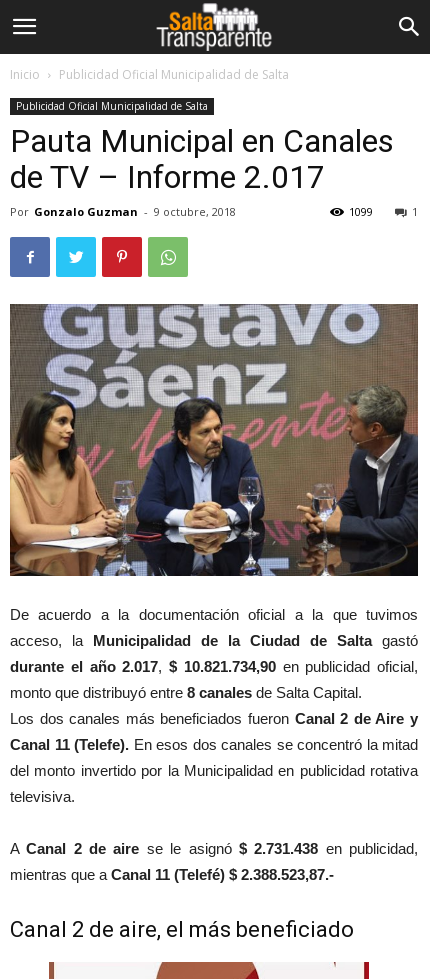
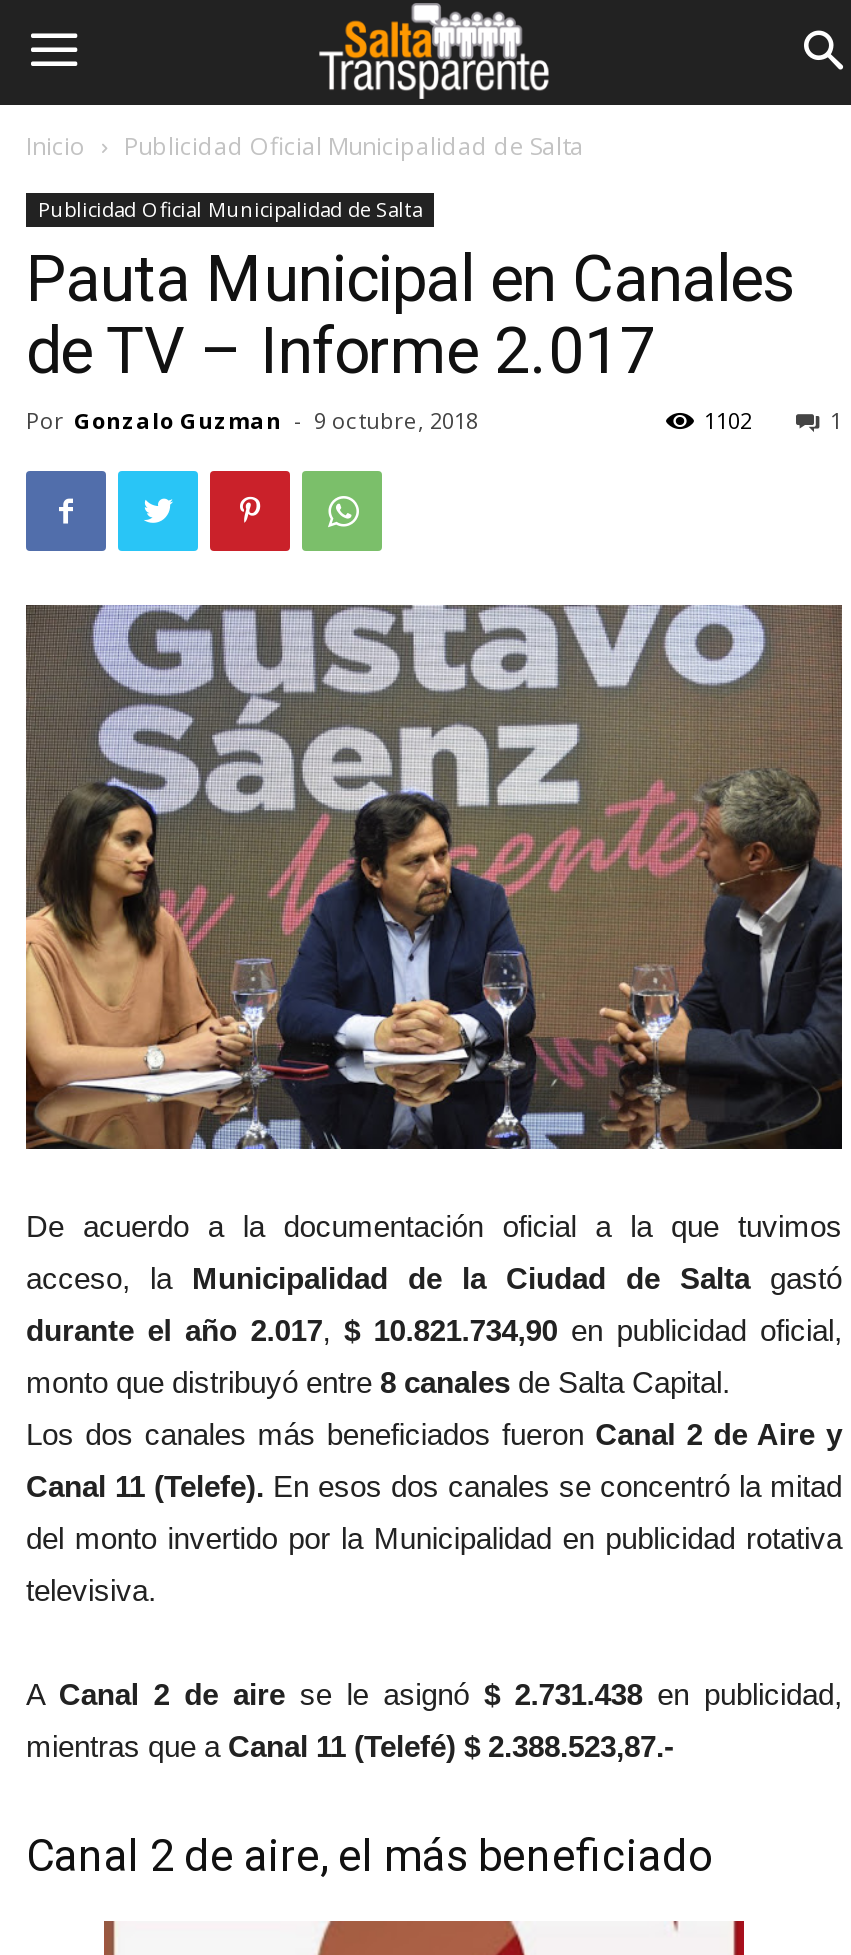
[349,204,373,219] 1099 -> [704,405,752,435] 1102

